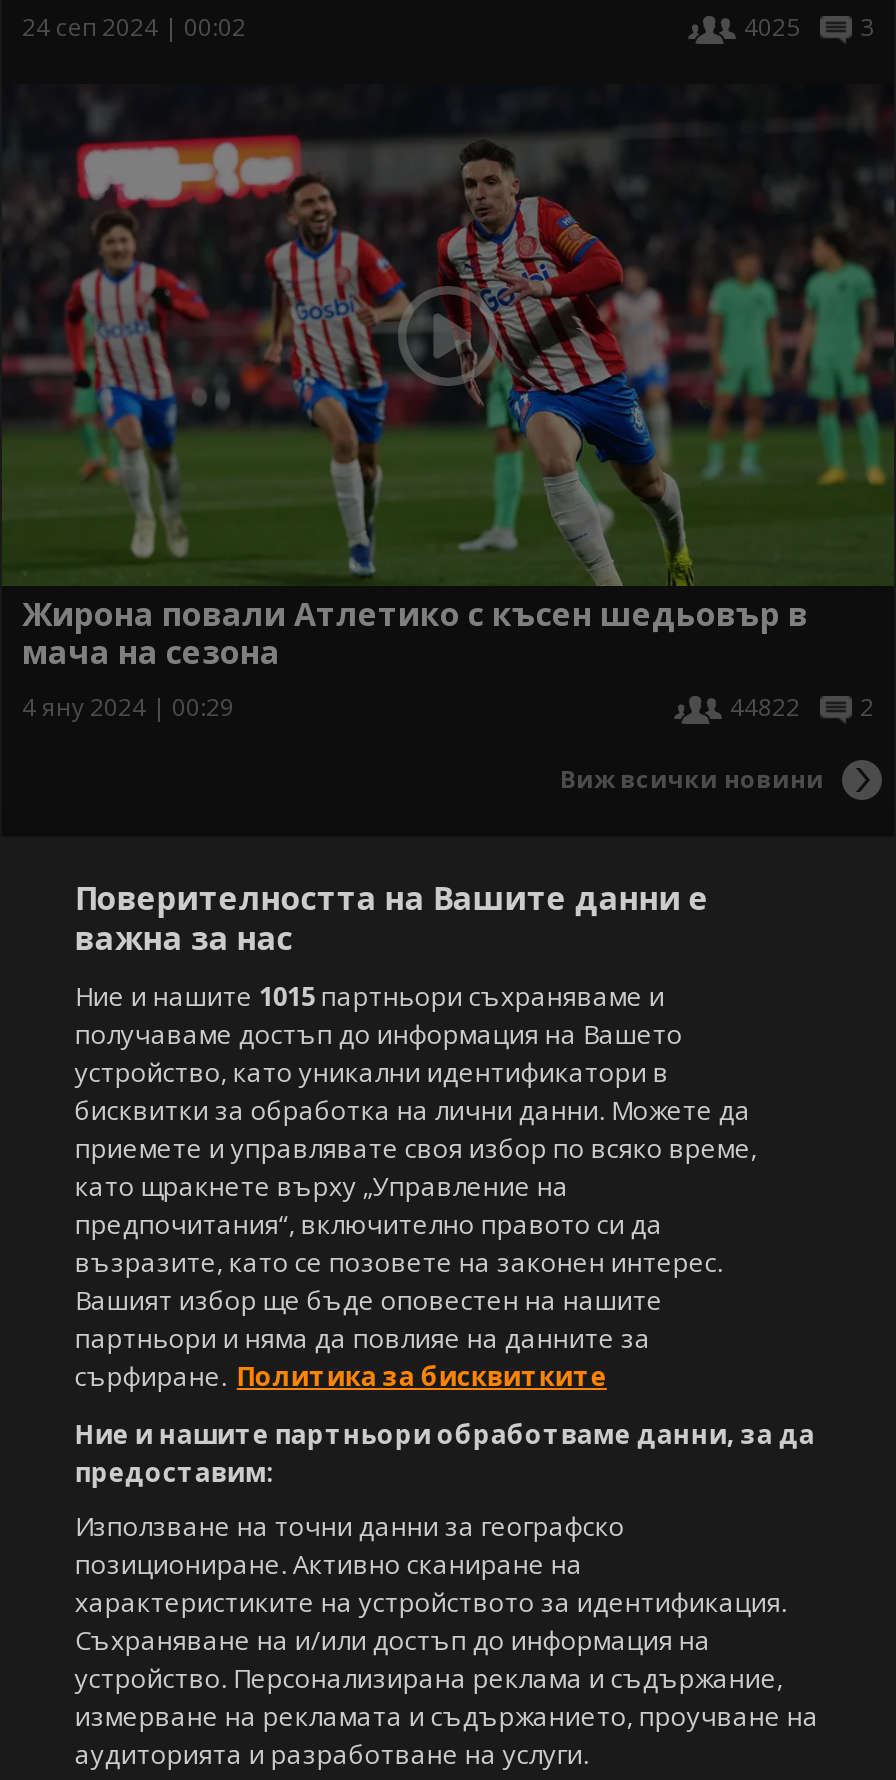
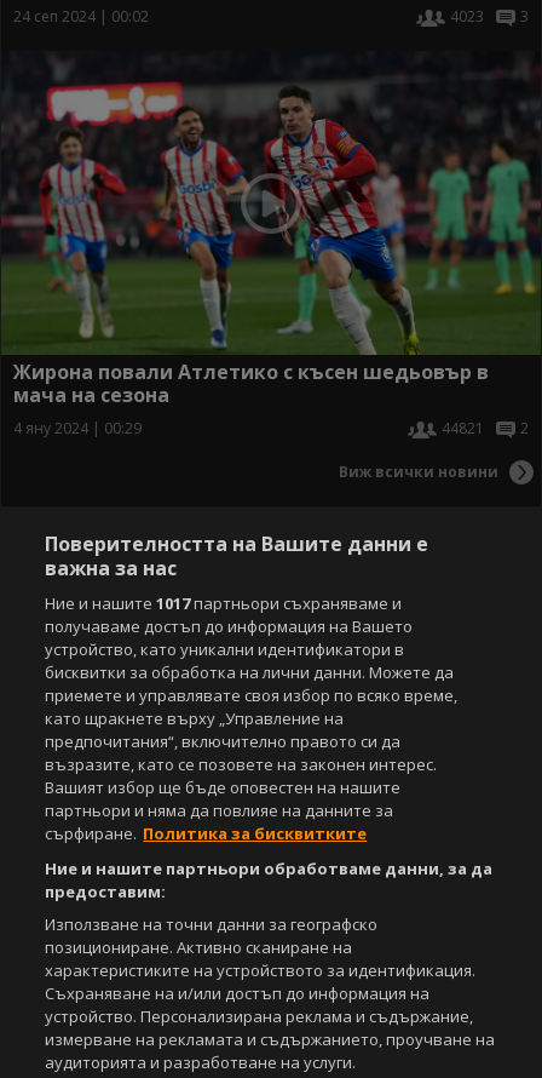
[744,10,874,44] 4025 3 -> [450,6,529,27] 4023 3
[730,691,874,725] 44822 2 -> [442,418,529,439] 44821 2
[75,978,665,1014] Ние и нашите 1015 партньори съхраняваме и -> [45,592,402,614] Ние и нашите 1017 партньори съхраняваме и

